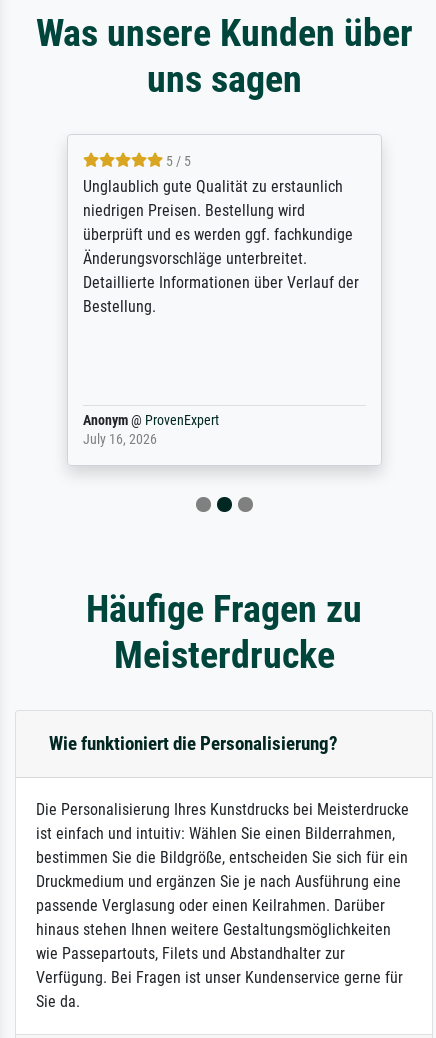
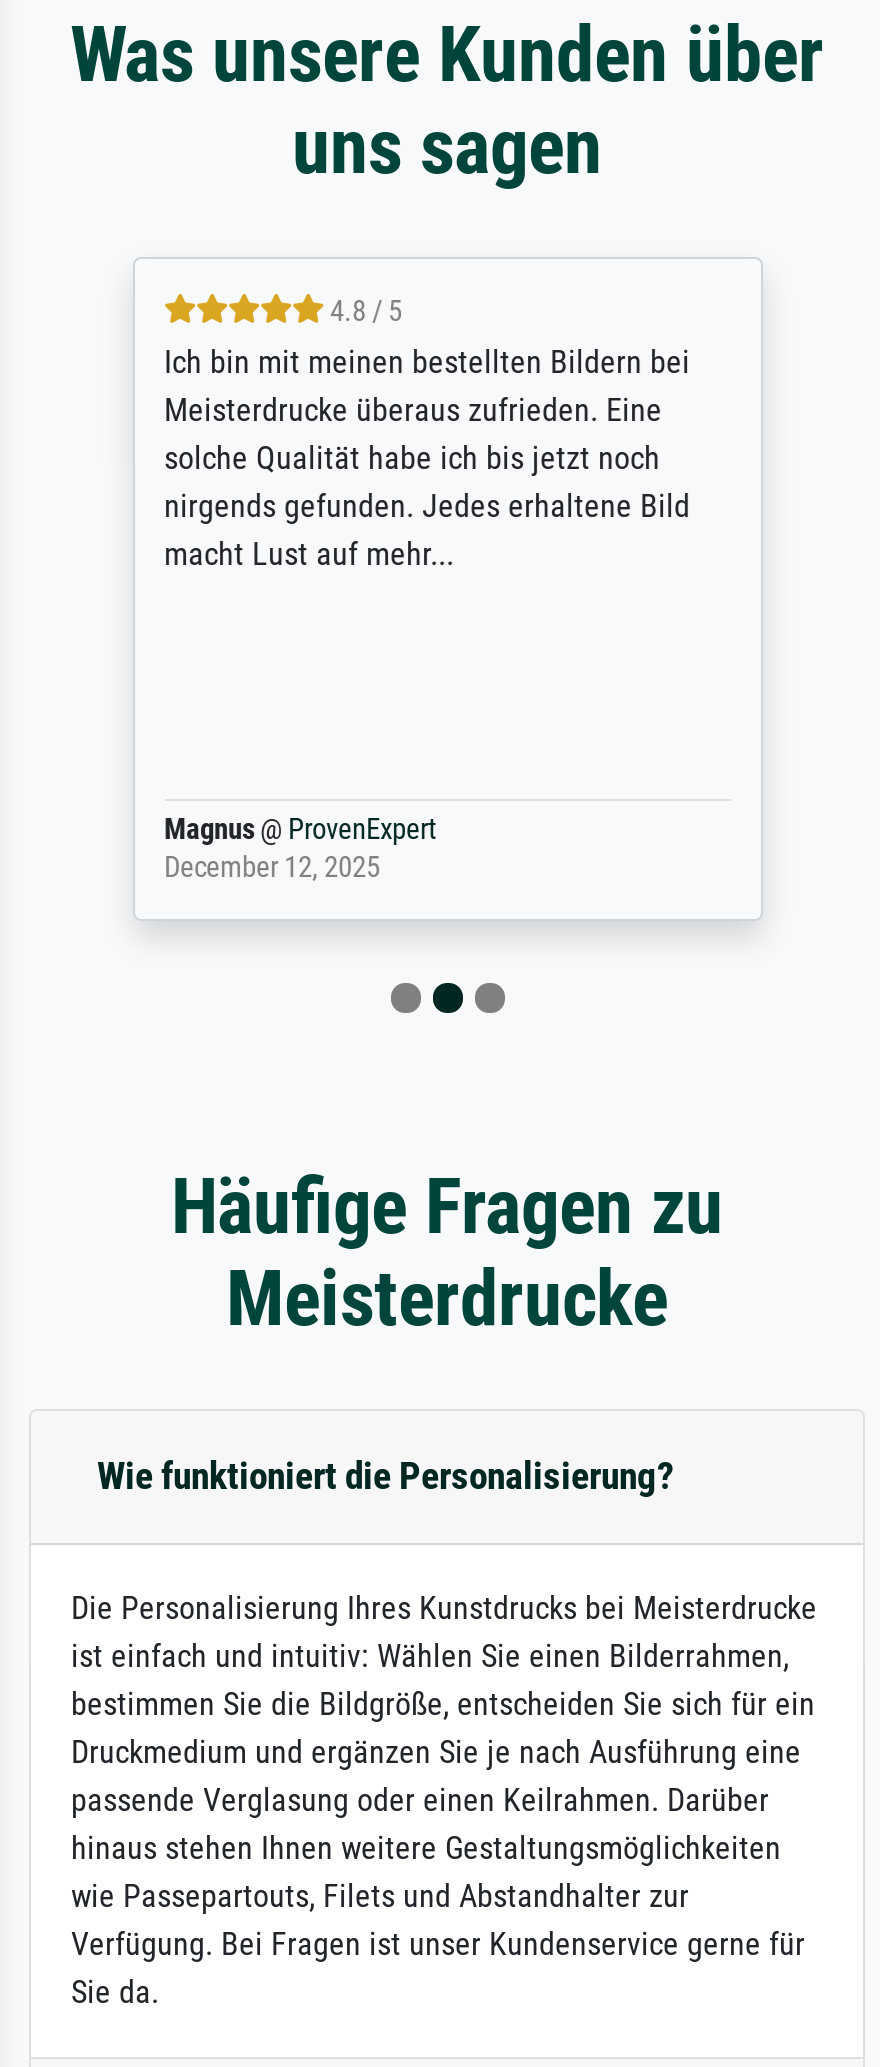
[82,153,358,316] 5 / 5 | Unglaublich gute Qualität zu erstaunlich | niedrigen Preisen. Bestellung wird | überprüft und es werden ggf. fachkundige | Änderungsvorschläge unterbreitet. | Detaillierte Informationen über Verlauf der | Bestellung. -> [164,296,690,574] 4.8 / 5 | Ich bin mit meinen bestellten Bildern bei | Meisterdrucke überaus zufrieden. Eine | solche Qualität habe ich bis jetzt noch | nirgends gefunden. Jedes erhaltene Bild | macht Lust auf mehr...
[82,412,218,448] Anonym @ ProvenExpert | July 16, 2026 -> [164,814,436,886] Magnus @ ProvenExpert | December 12, 2025

